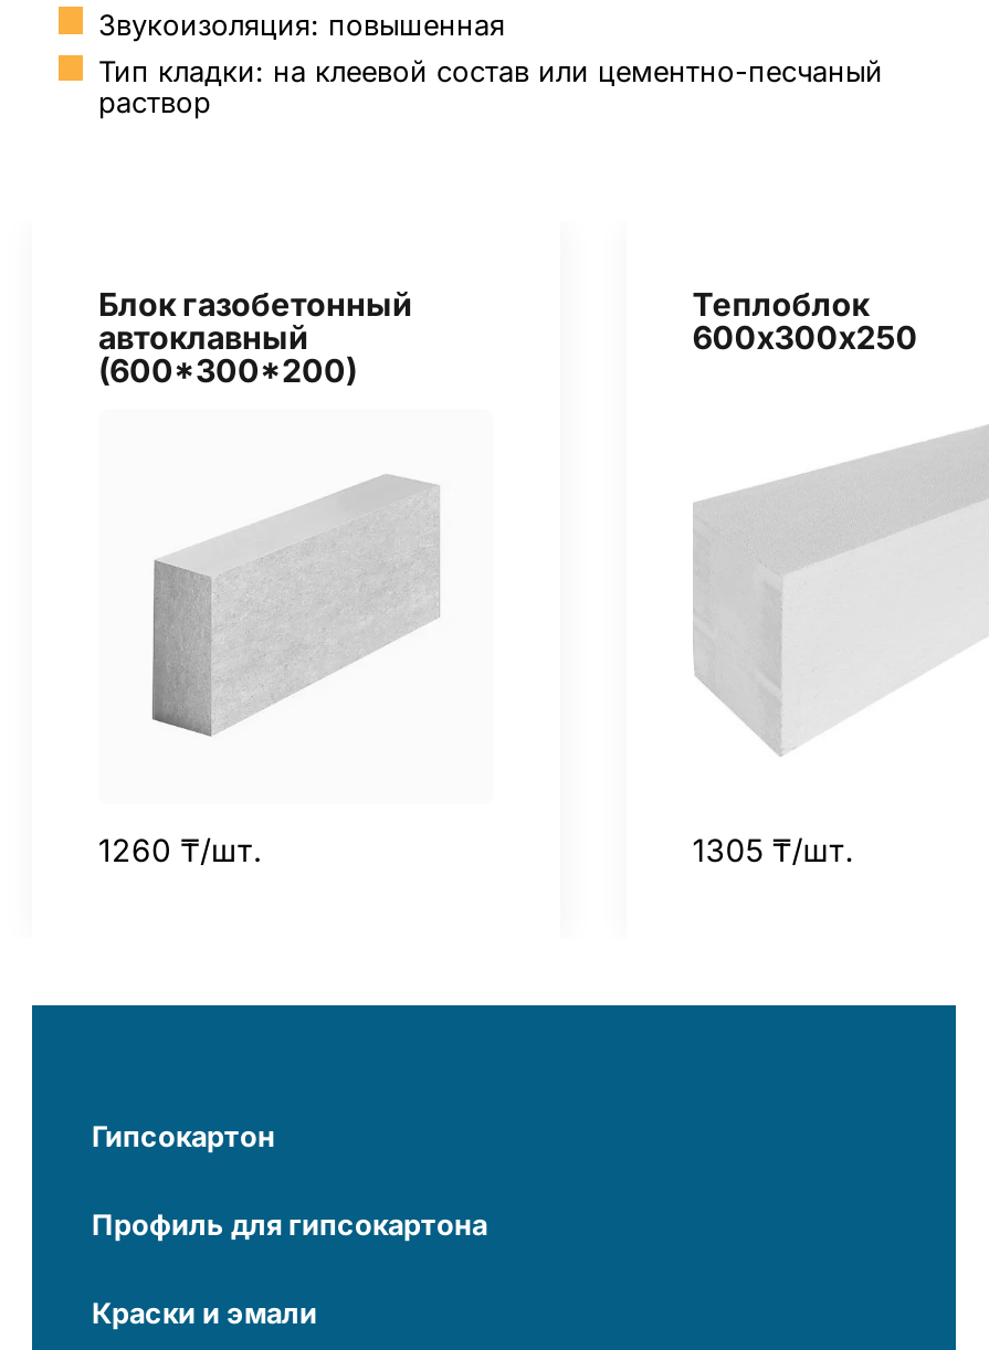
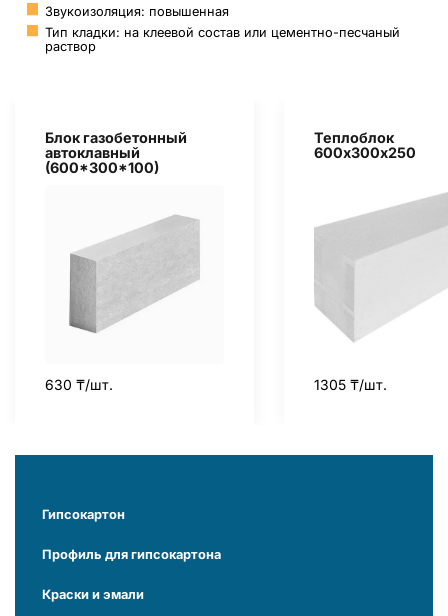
[98,352,357,389] (600*300*200) -> [45,159,159,176] (600*300*100)
[98,831,262,868] 1260 ₸/шт. -> [45,376,113,393] 630 ₸/шт.

